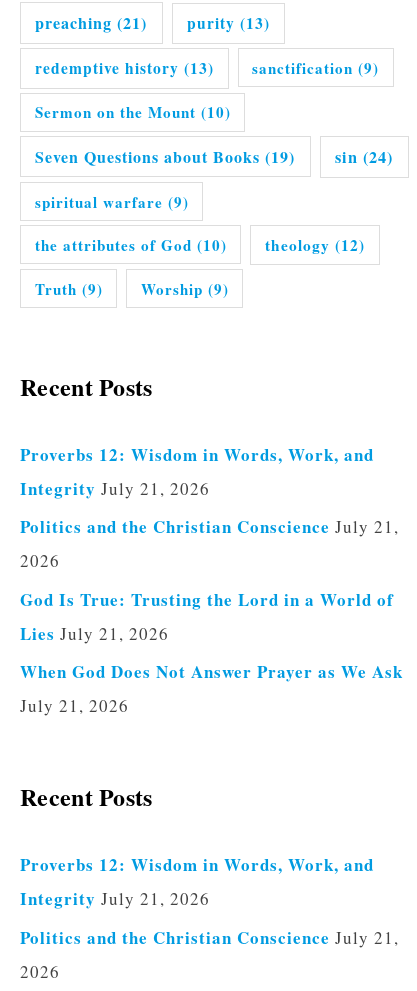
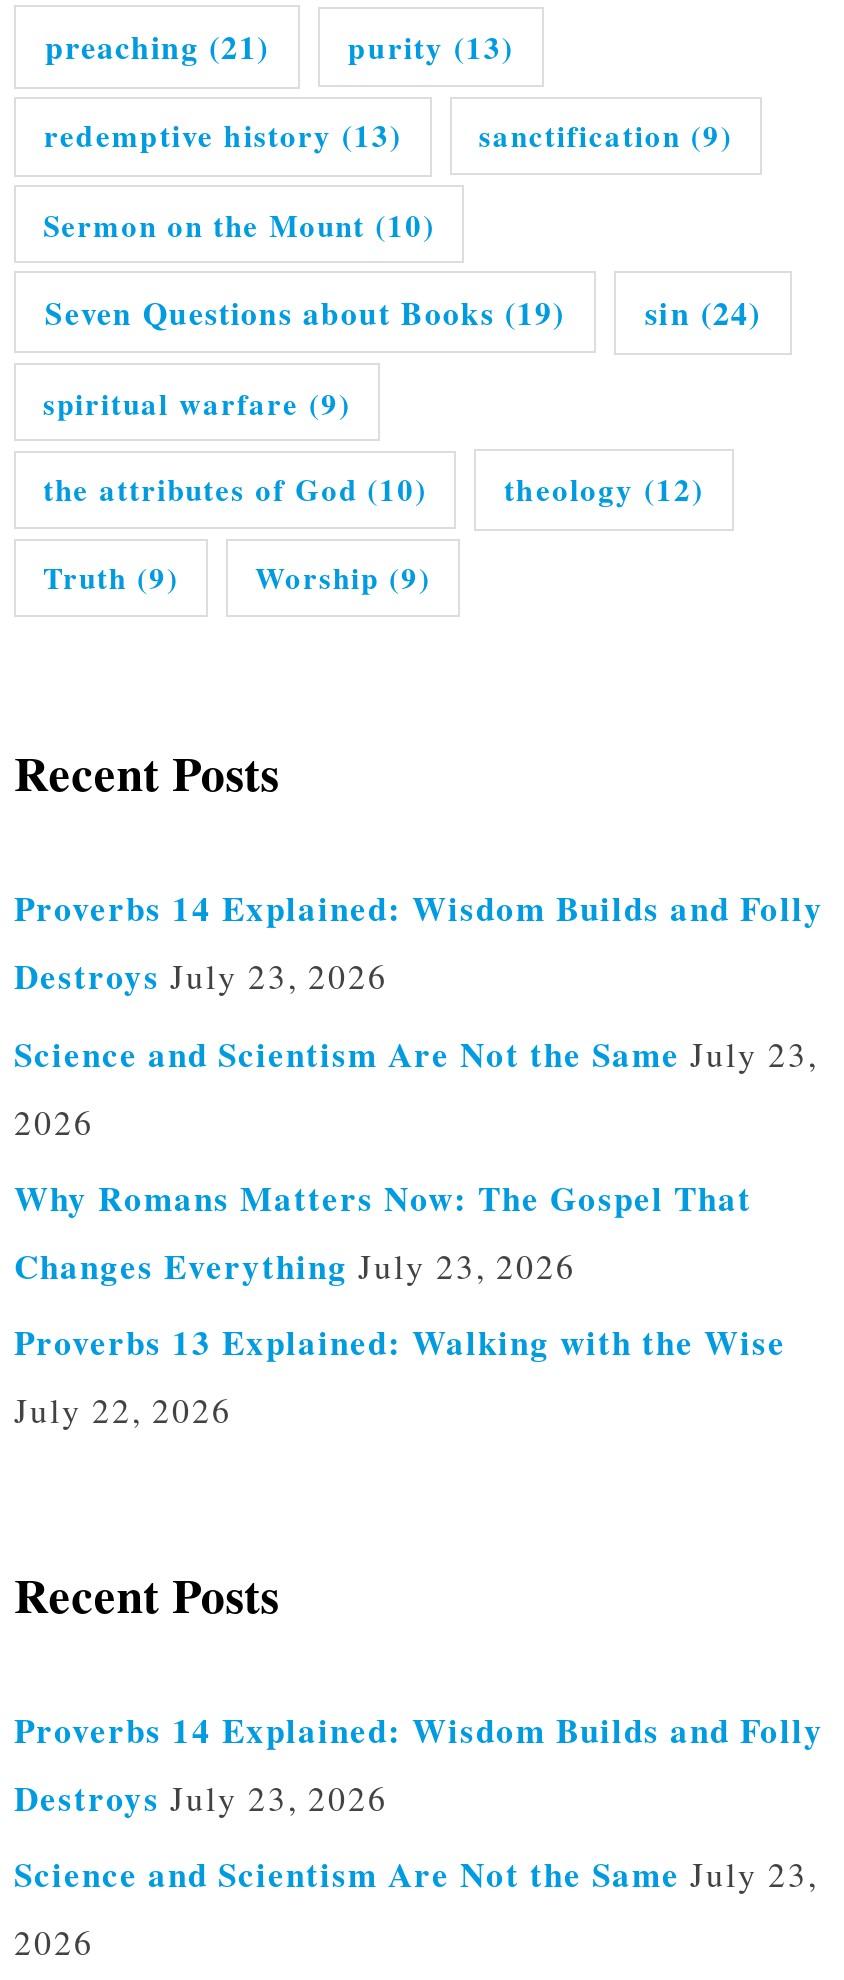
[20,442,374,501] Proverbs 12: Wisdom in Words, Work, and | Integrity July 21, 2026 -> [14,884,824,1002] Proverbs 14 Explained: Wisdom Builds and Folly | Destroys July 23, 2026
[20,514,399,539] Politics and the Christian Conscience July 21, -> [14,1028,818,1078] Science and Scientism Are Not the Same July 23,
[20,586,394,645] God Is True: Trusting the Lord in a World of | Lies July 21, 2026 -> [14,1173,752,1291] Why Romans Matters Now: The Gospel That | Changes Everything July 23, 2026
[20,659,403,717] When God Does Not Answer Prayer as We Ask | July 21, 2026 -> [14,1318,786,1434] Proverbs 13 Explained: Walking with the Wise | July 22, 2026
[20,852,374,911] Proverbs 12: Wisdom in Words, Work, and | Integrity July 21, 2026 -> [14,1705,824,1823] Proverbs 14 Explained: Wisdom Builds and Folly | Destroys July 23, 2026
[20,925,399,950] Politics and the Christian Conscience July 21, -> [14,1849,818,1899] Science and Scientism Are Not the Same July 23,

